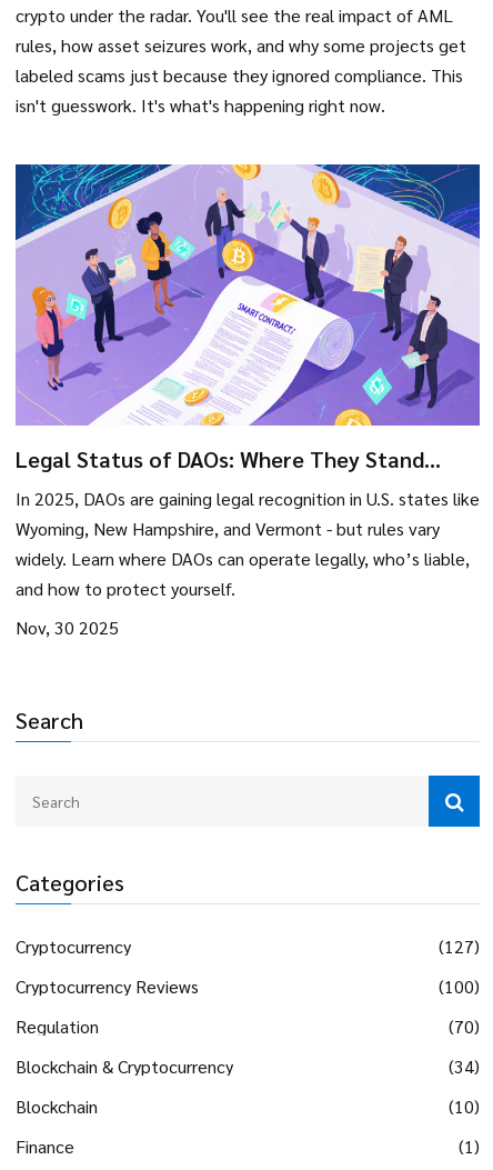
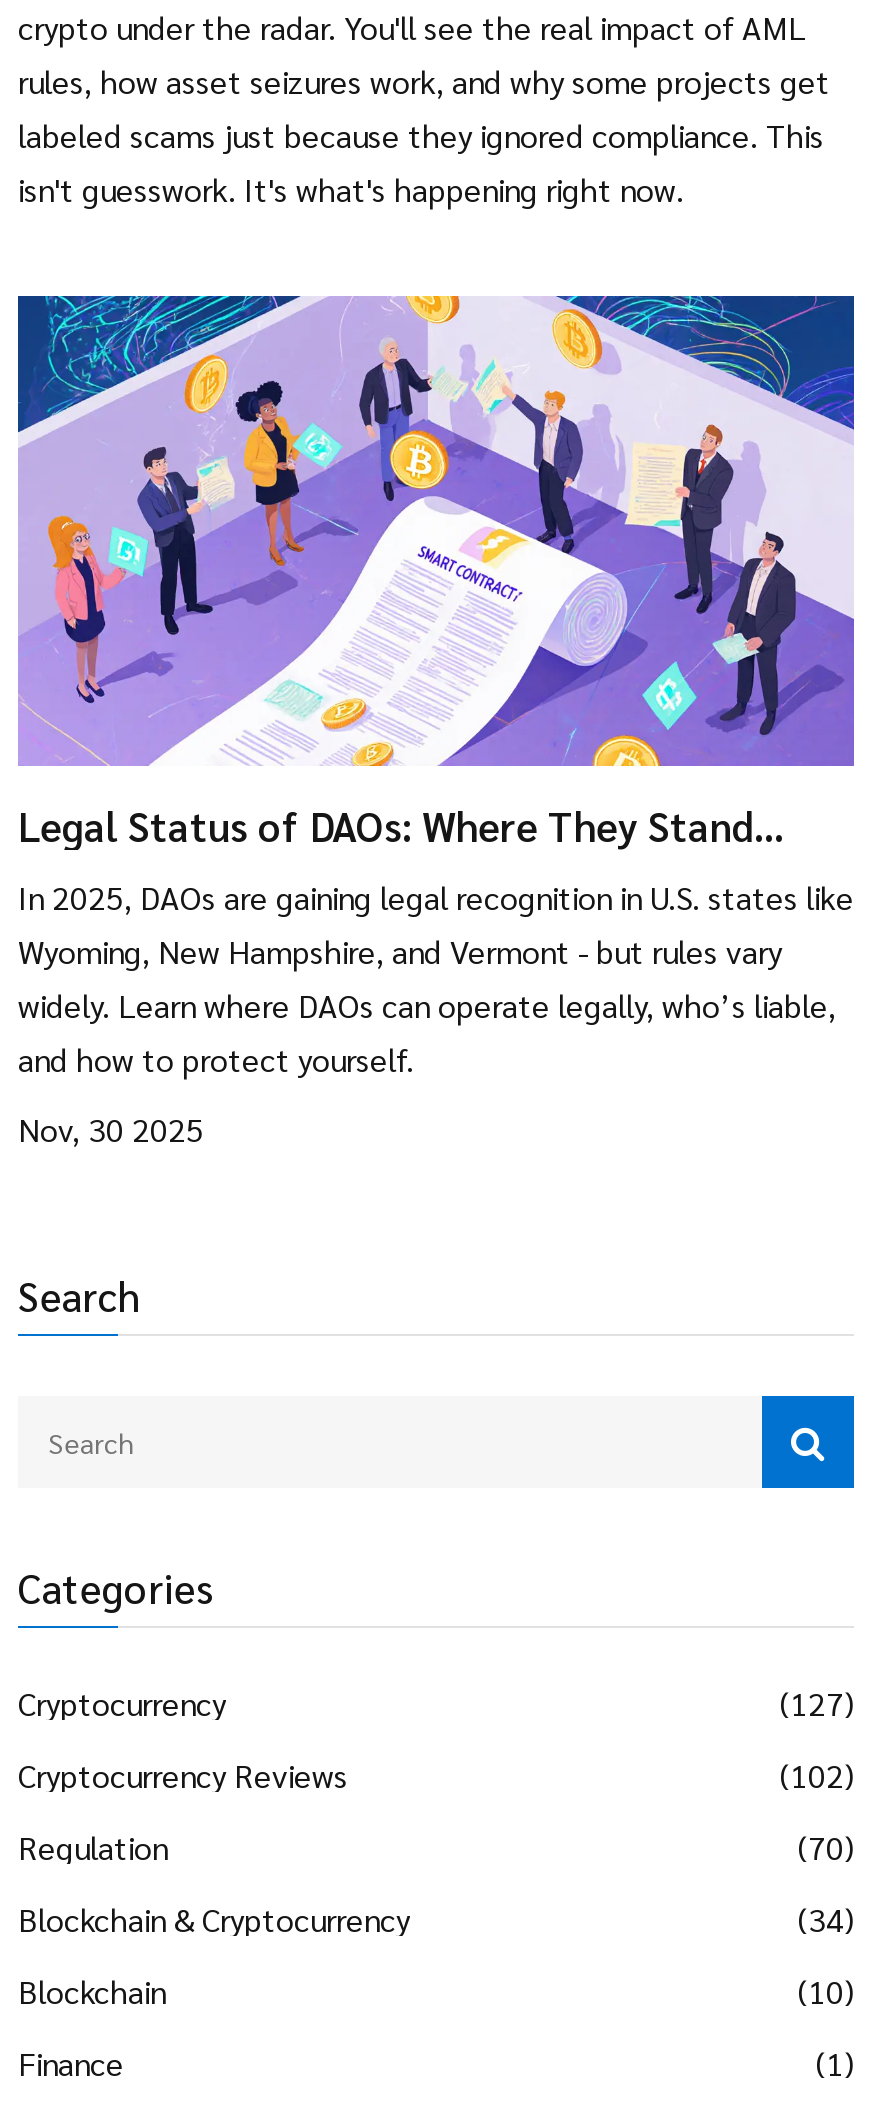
[439,975,480,998] (100) -> [780,1754,854,1796] (102)

